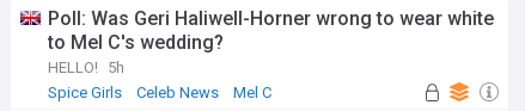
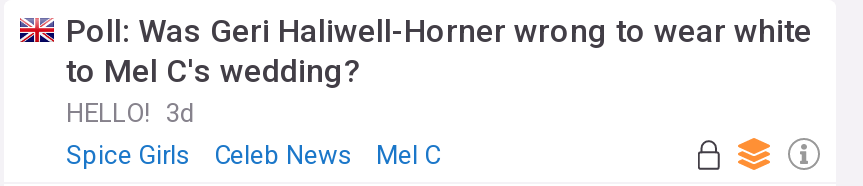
[48,58,124,76] HELLO! 5h -> [66,98,196,128] HELLO! 3d

